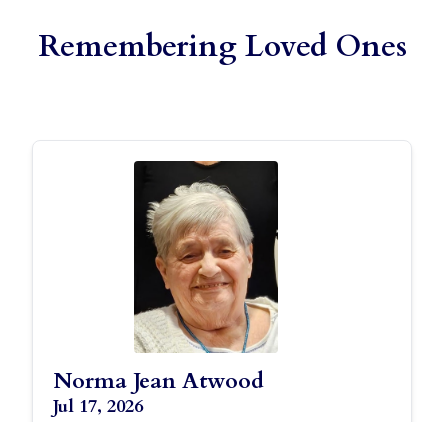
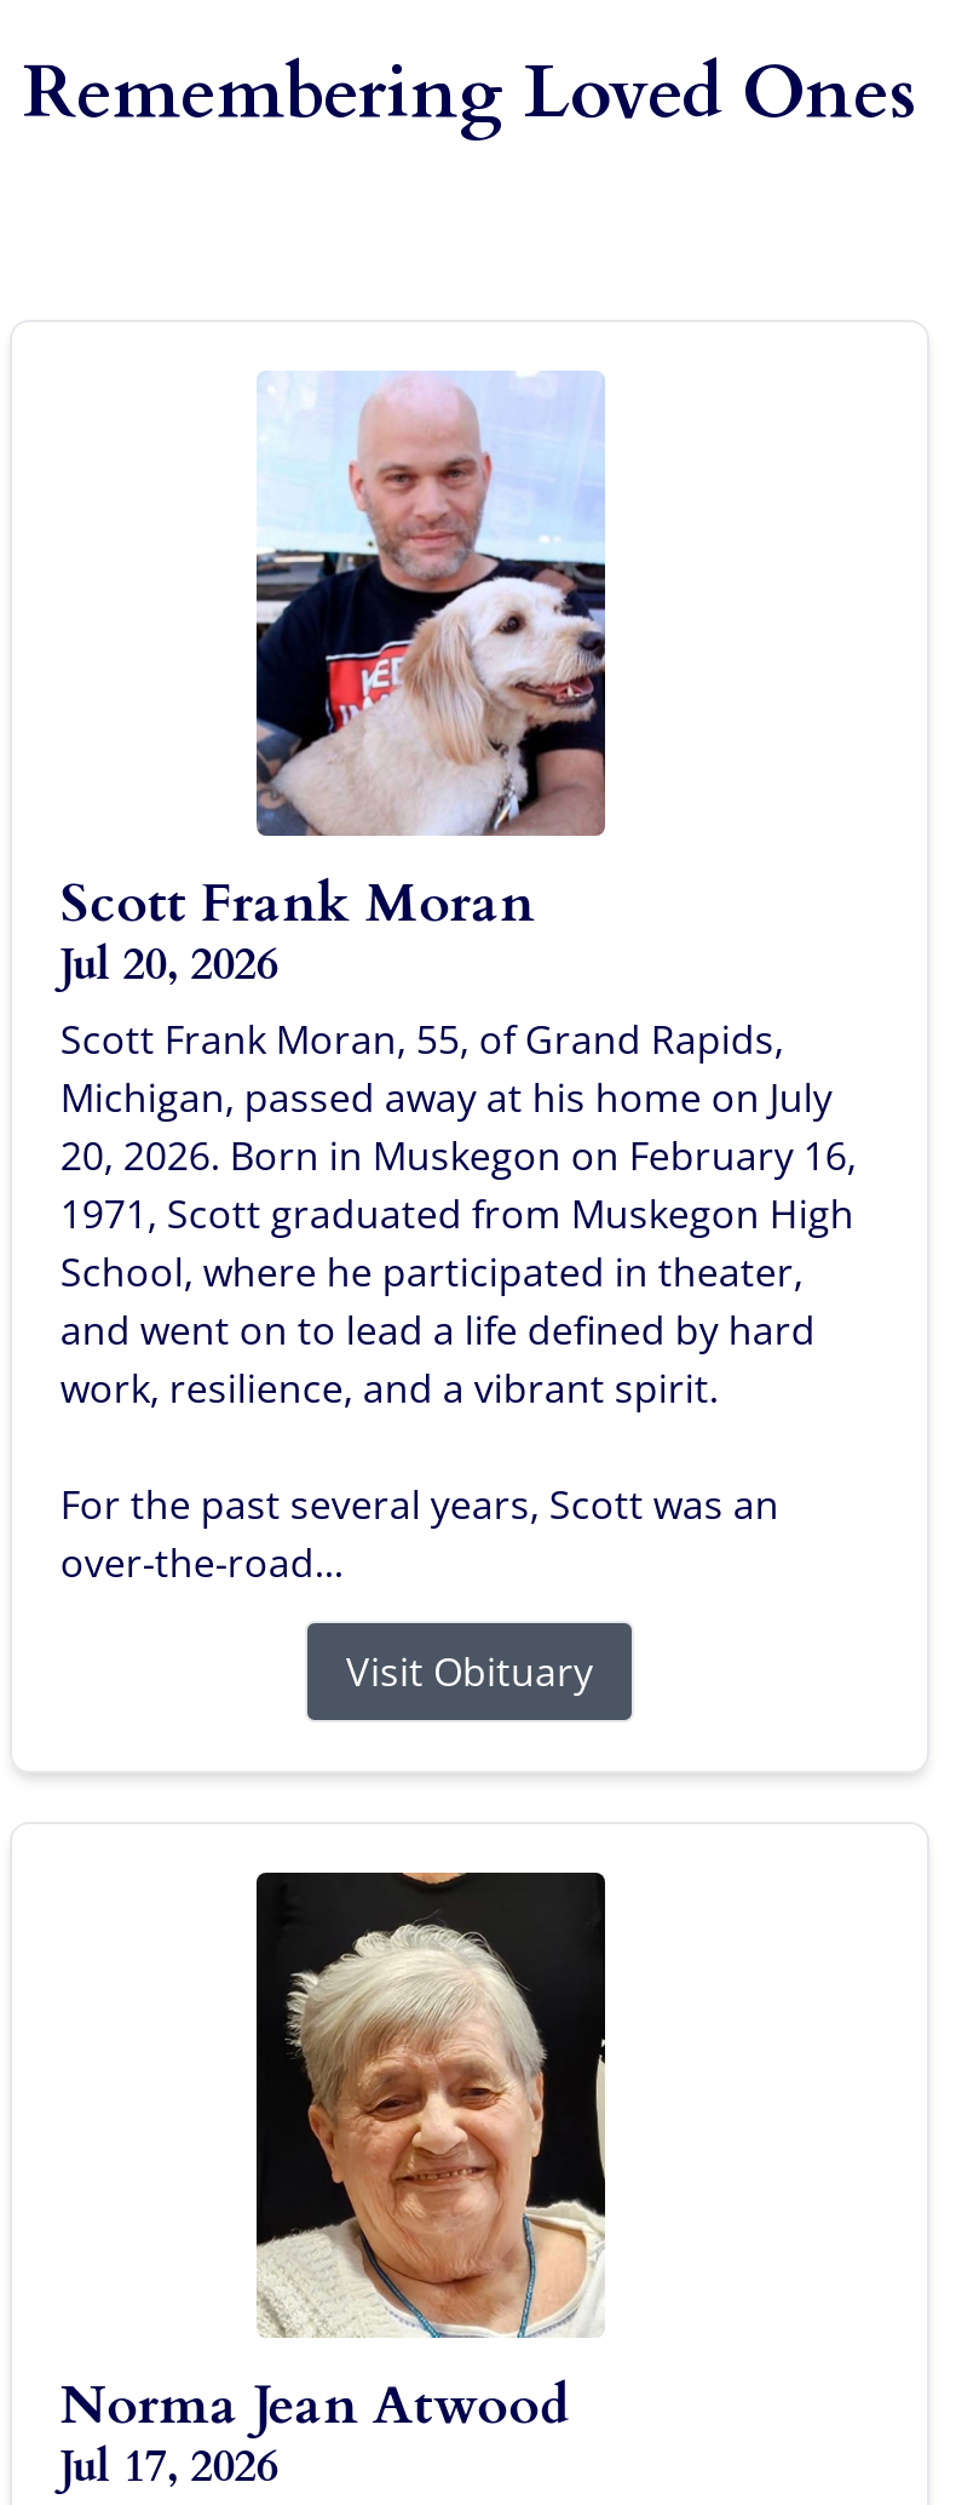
none -> [60,371,857,1698] [image] | Scott Frank Moran | Jul 20, 2026 | Scott Frank Moran, 55, of Grand Rapids, | Michigan, passed away at his home on July | 20, 2026. Born in Muskegon on February 16, | 1971, Scott graduated from Muskegon High | School, where he participated in theater, | and went on to lead a life defined by hard | work, resilience, and a vibrant spirit. | For the past several years, Scott was an | over-the-road... | Visit Obituary

